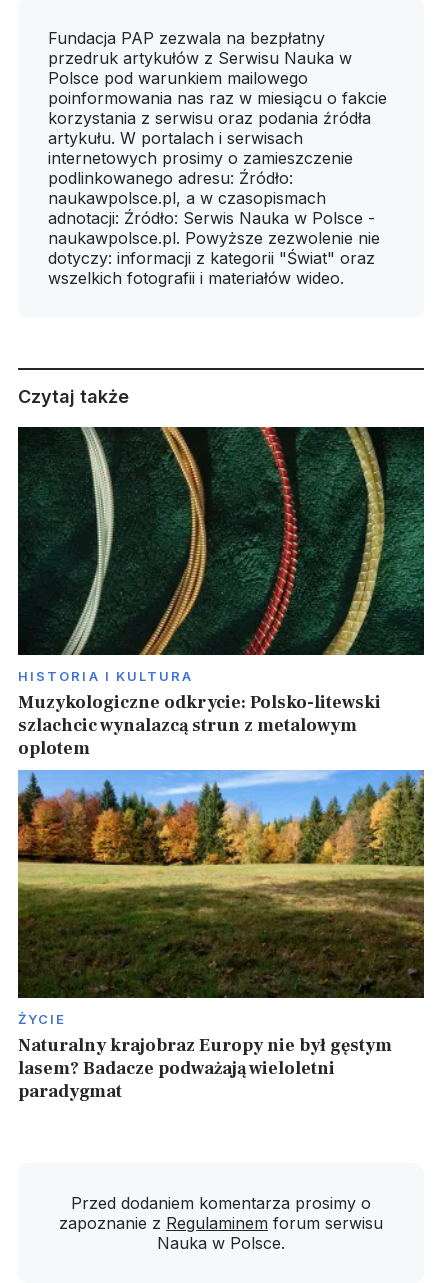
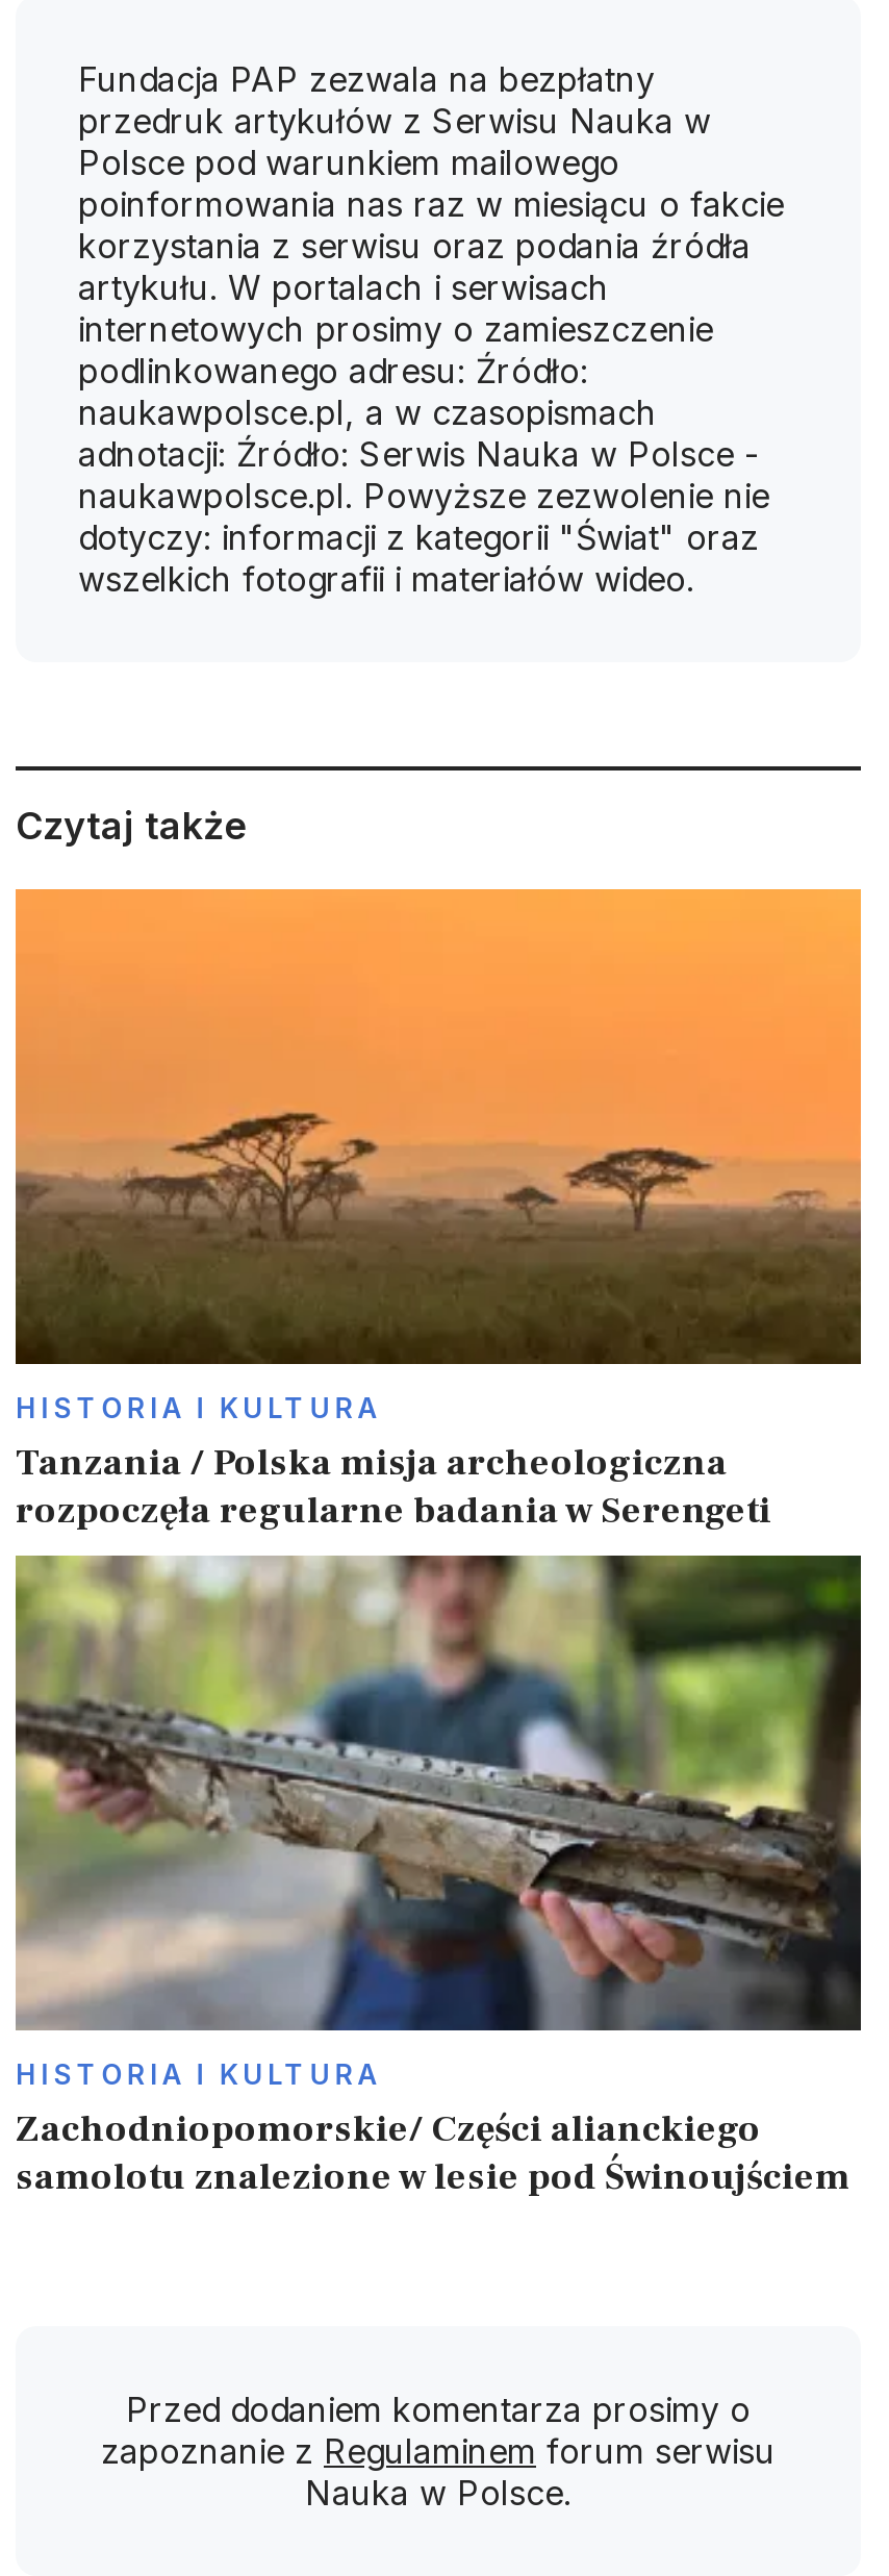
[17,426,425,760] [image] | Muzykologiczne odkrycie: Polsko-litewski | szlachcic wynalazcą strun z metalowym | oplotem -> [14,887,863,1534] [image] | Tanzania / Polska misja archeologiczna | rozpoczęła regularne badania w Serengeti
[17,769,425,1103] [image] | ŻYCIE | Naturalny krajobraz Europy nie był gęstym | lasem? Badacze podważają wieloletni | paradygmat -> [14,1554,861,2201] [image] | HISTORIA I KULTURA | Zachodniopomorskie/ Części alianckiego | samolotu znalezione w lesie pod Świnoujściem

